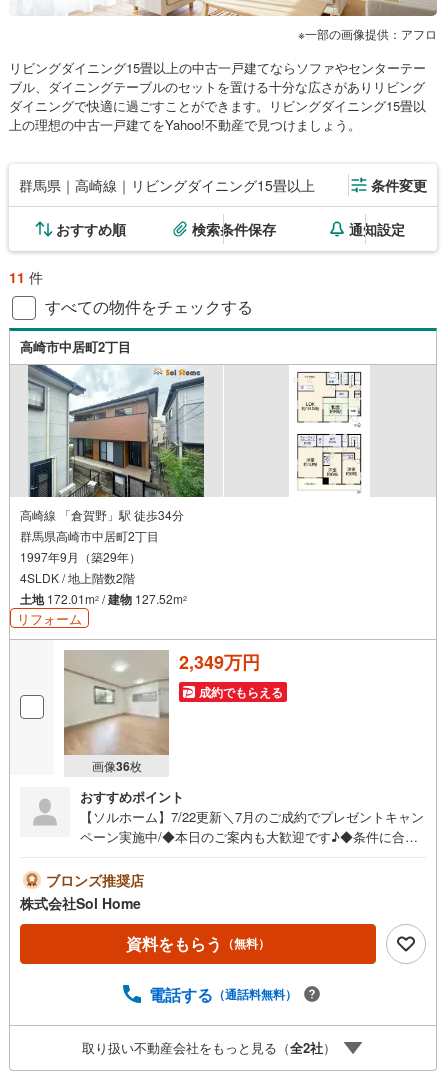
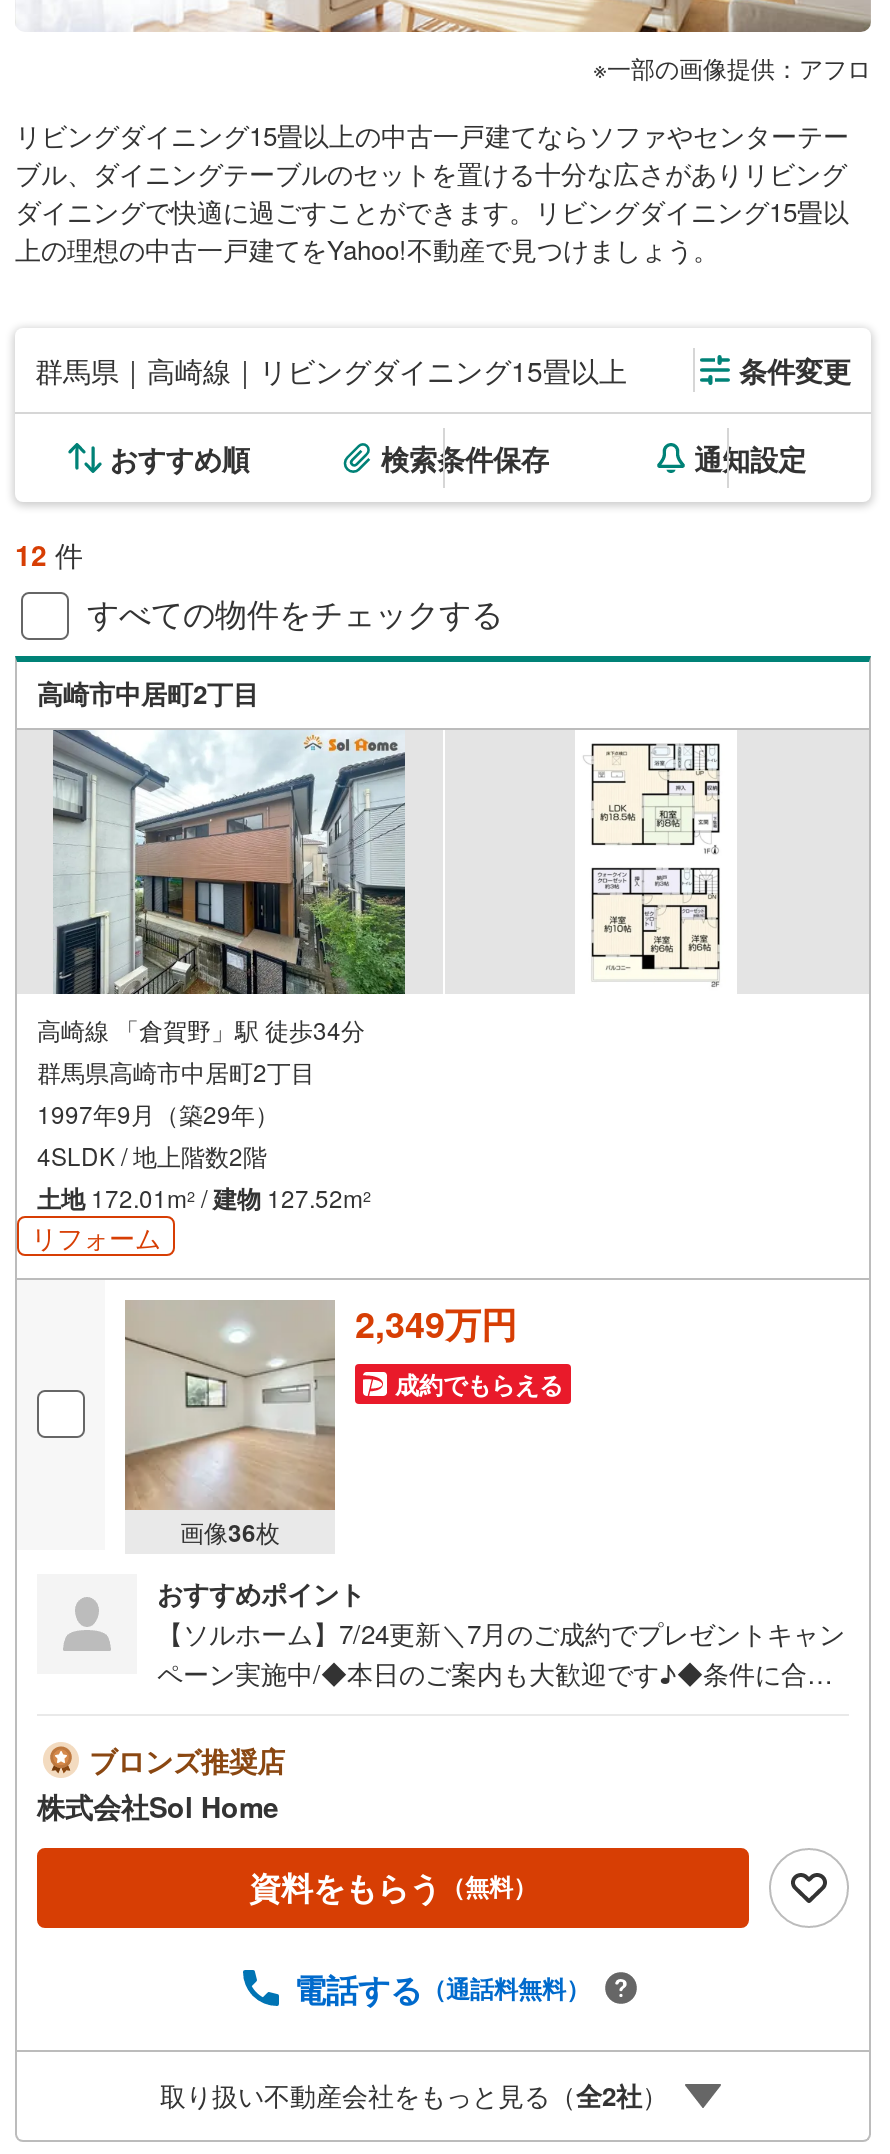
[9,267,43,287] 11件 -> [15,534,83,574] 12件
[80,807,424,826] 【ソルホーム】7/22更新＼7月のご成約でプレゼントキャン -> [157,1614,845,1652] 【ソルホーム】7/24更新＼7月のご成約でプレゼントキャン

